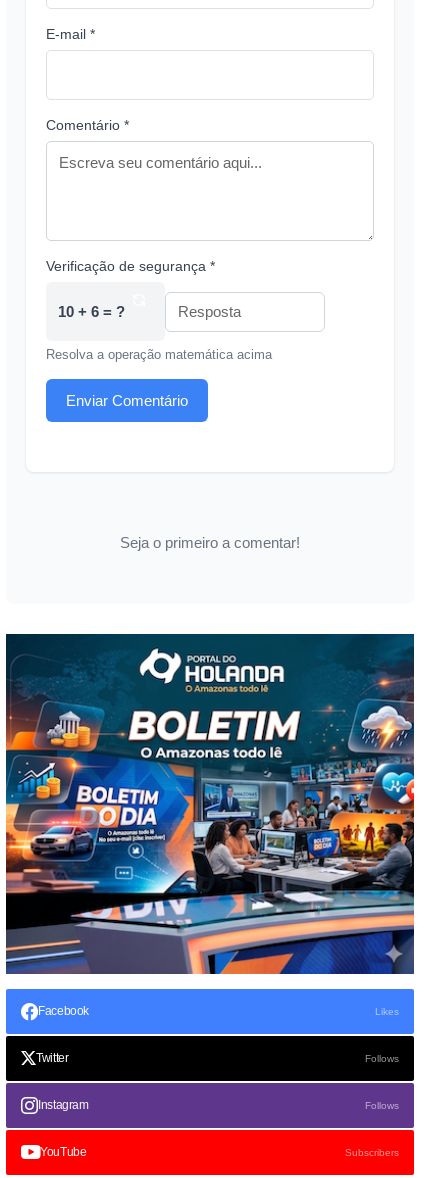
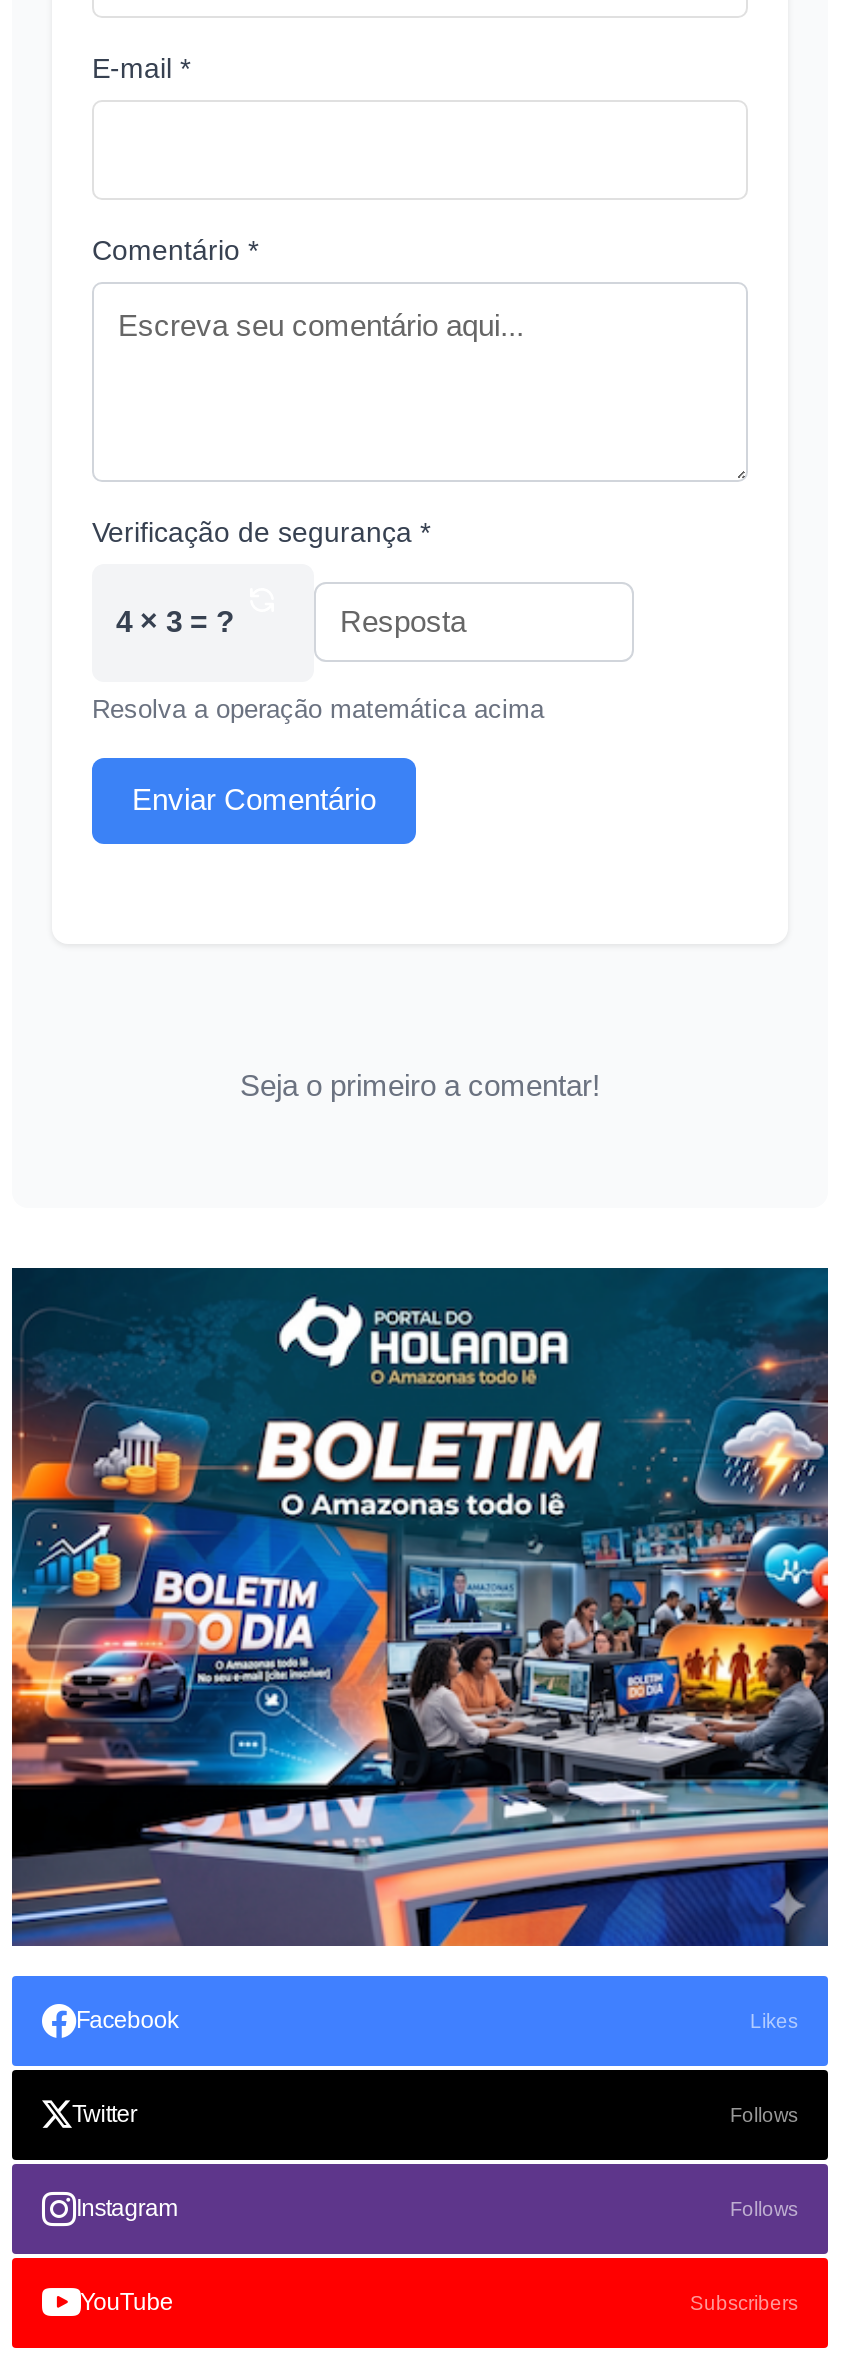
[58,303,125,320] 10 + 6 = ? -> [116,604,234,638] 4 × 3 = ?

